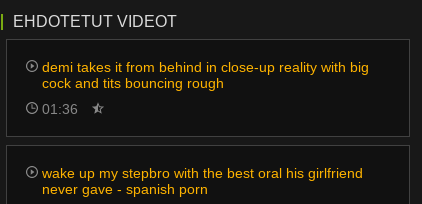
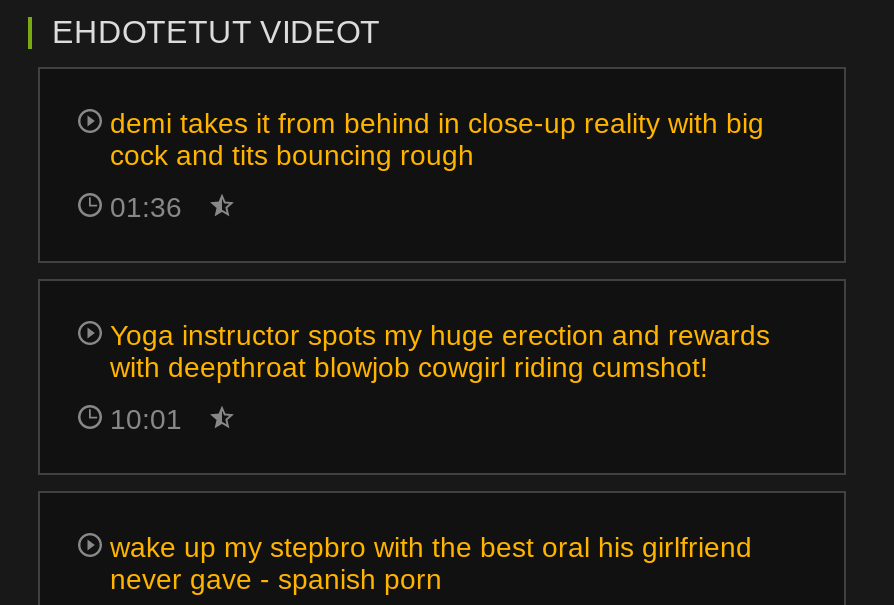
none -> [110,319,770,435] Yoga instructor spots my huge erection and rewards | with deepthroat blowjob cowgirl riding cumshot! | 10:01

